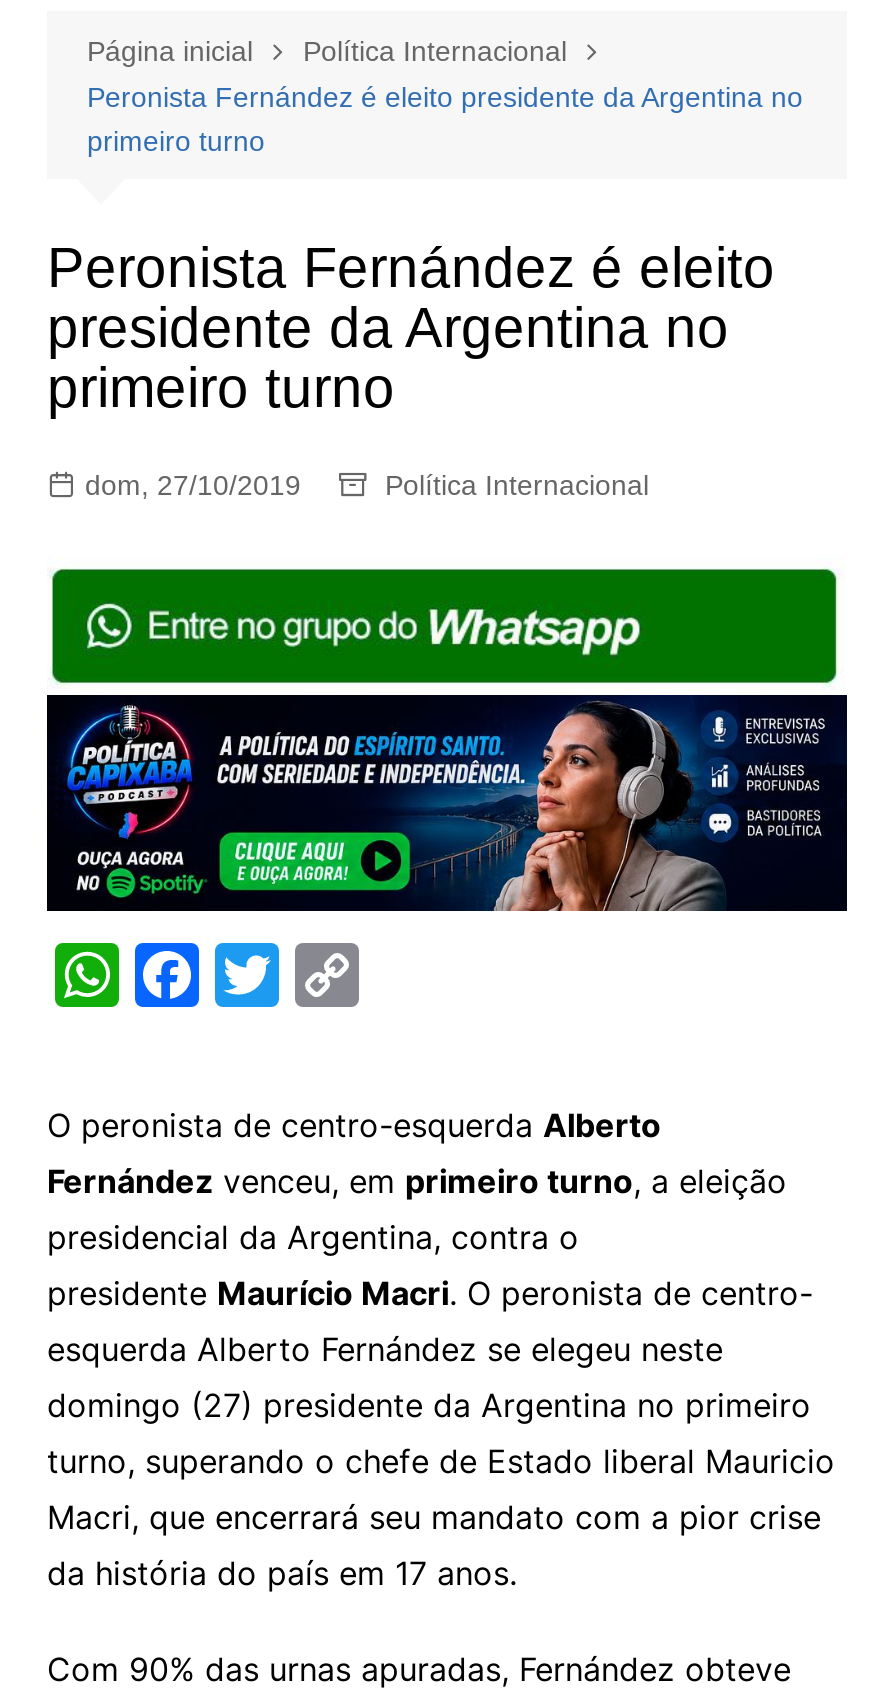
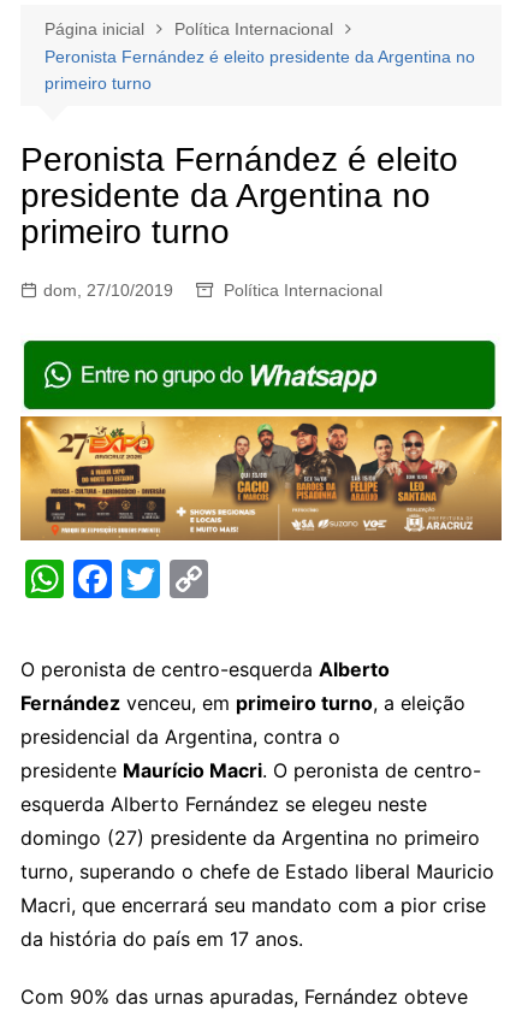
[45,693,849,913] [image] -> [19,415,503,542] [image]

